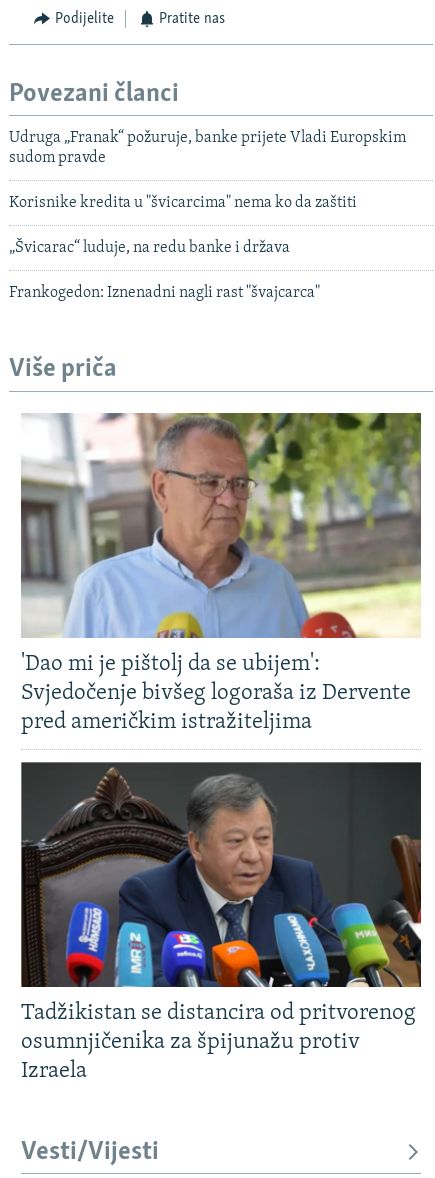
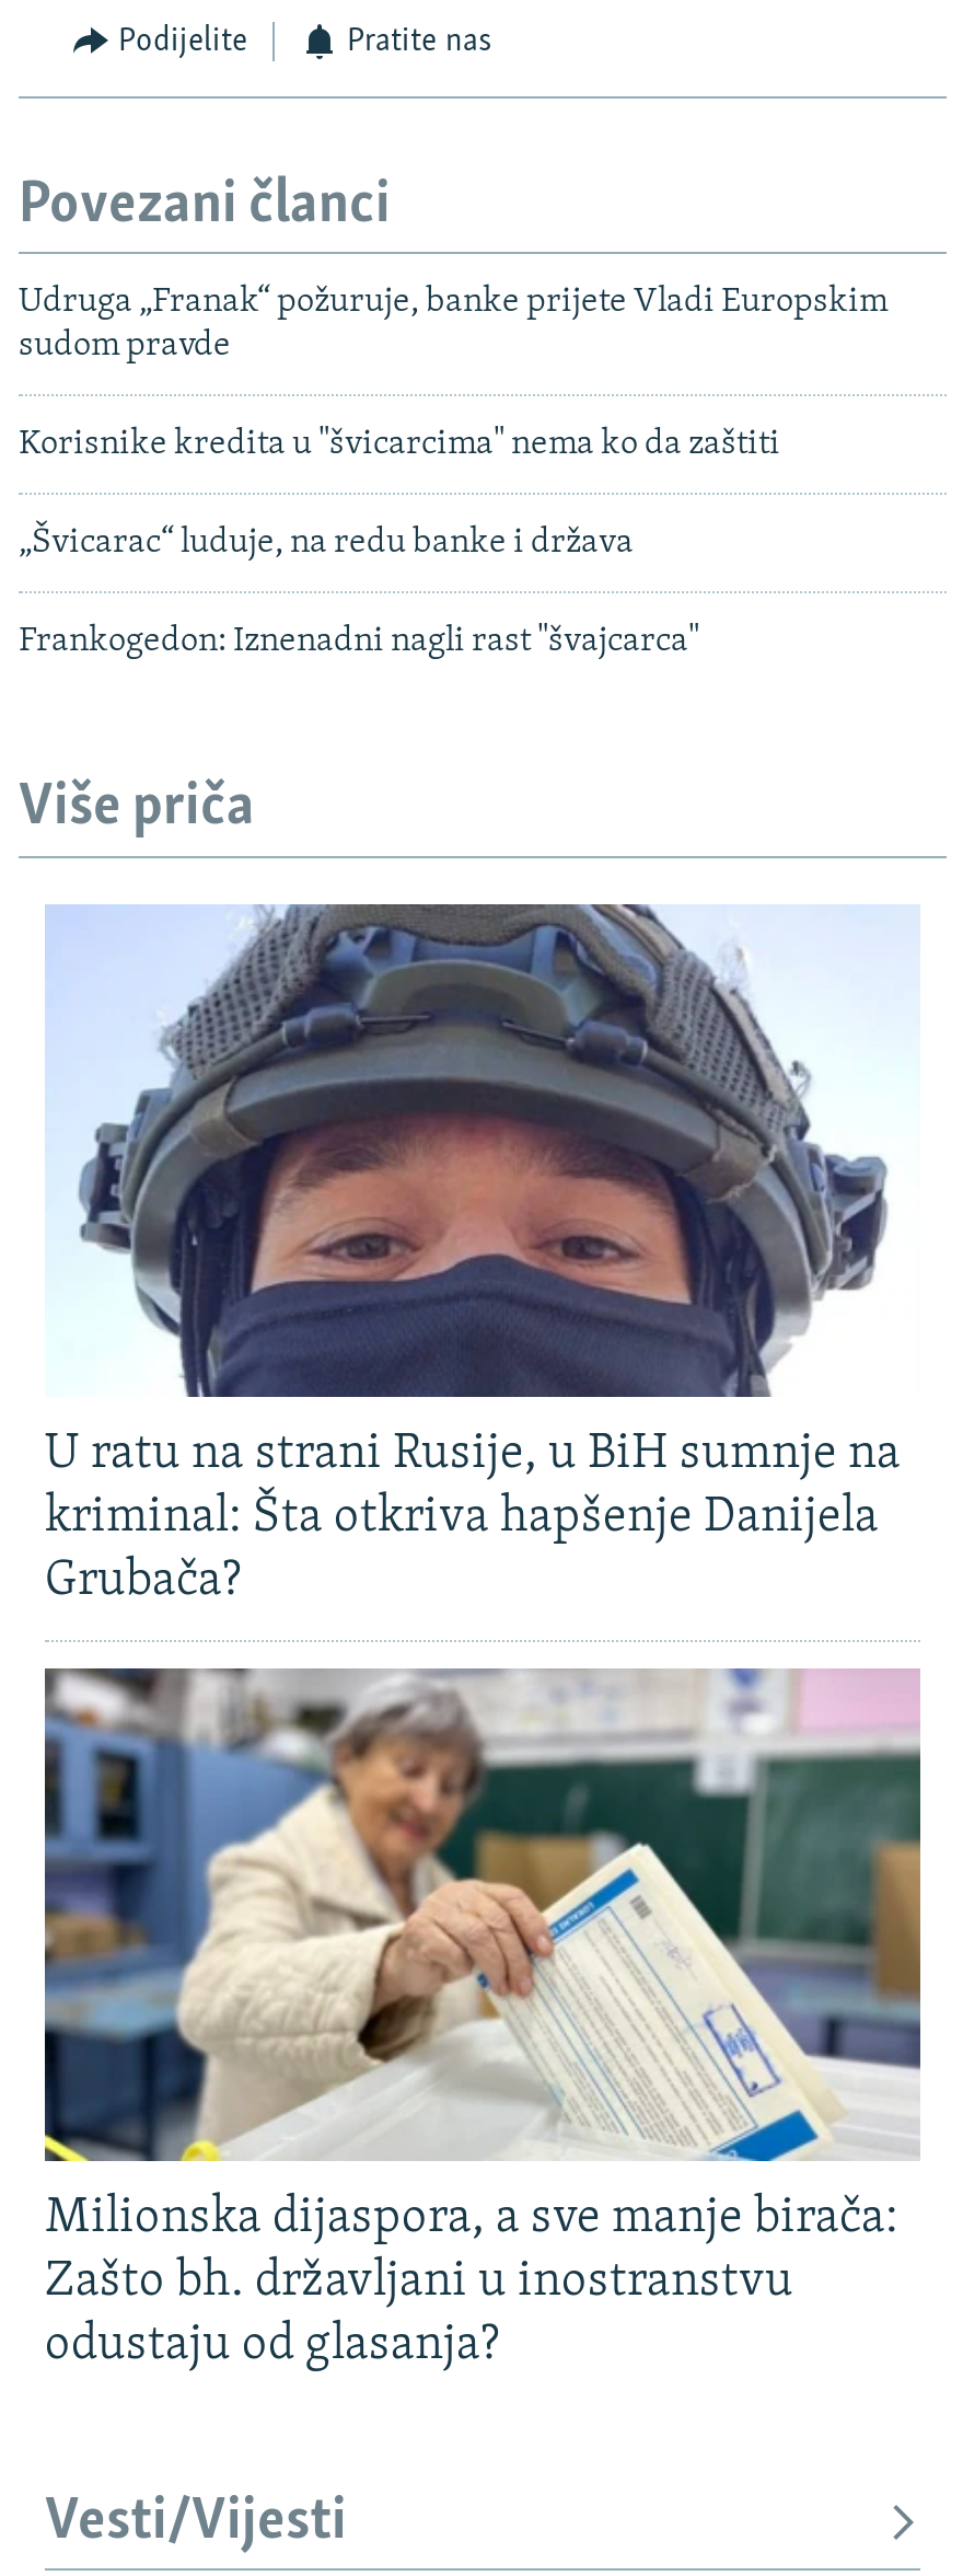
[20,412,422,734] [image] | 'Dao mi je pištolj da se ubijem': | Svjedočenje bivšeg logoraša iz Dervente | pred američkim istražiteljima -> [45,902,920,1607] [image] | U ratu na strani Rusije, u BiH sumnje na | kriminal: Šta otkriva hapšenje Danijela | Grubača?
[20,762,422,1083] [image] | Tadžikistan se distancira od pritvorenog | osumnjičenika za špijunažu protiv | Izraela -> [43,1668,923,2371] [image] | Milionska dijaspora, a sve manje birača: | Zašto bh. državljani u inostranstvu | odustaju od glasanja?

